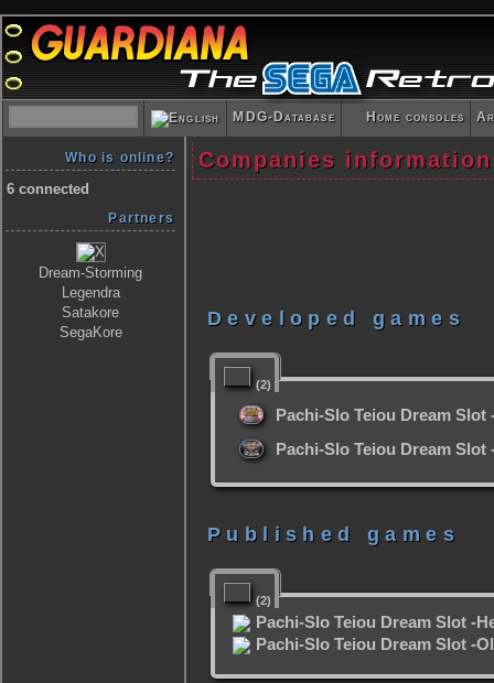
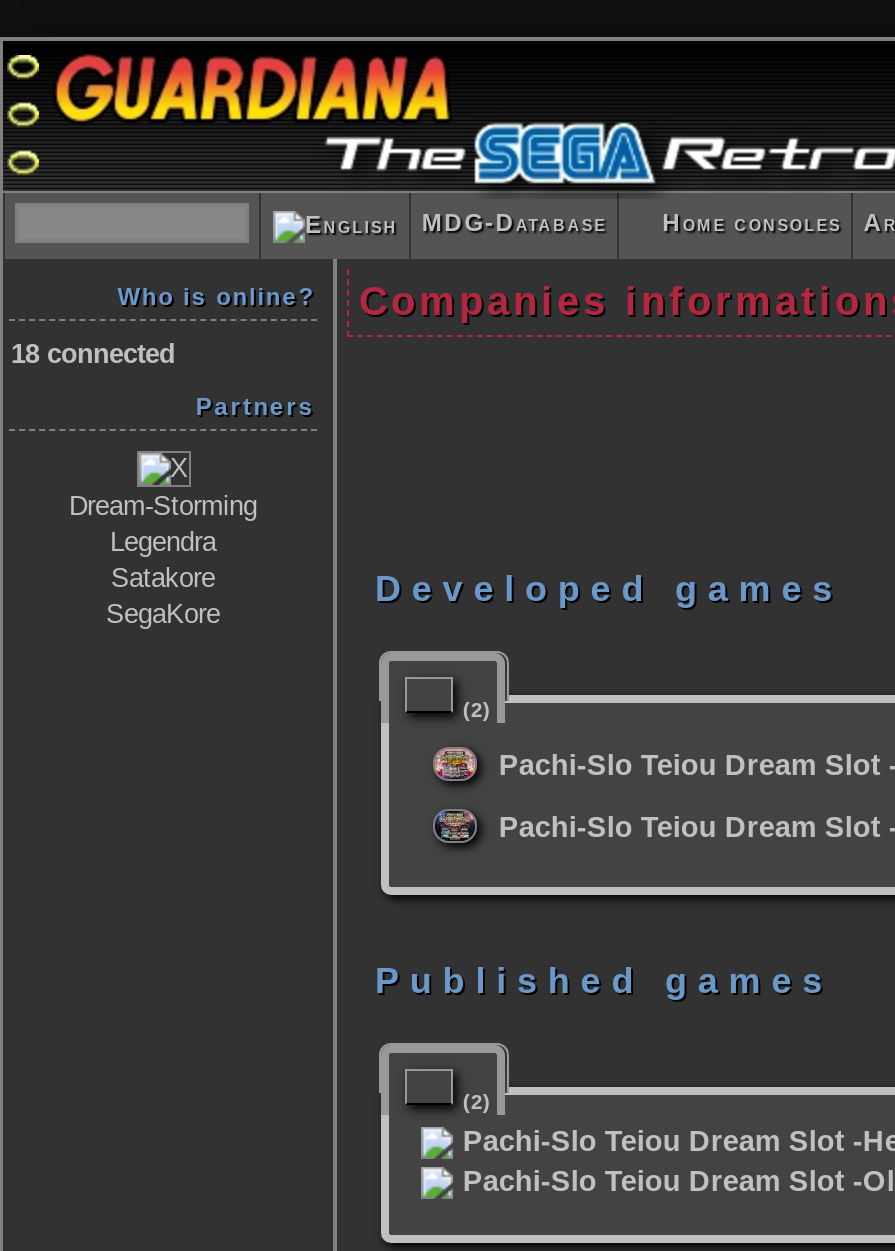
[7,180,89,197] 6 connected -> [11,339,175,369] 18 connected

